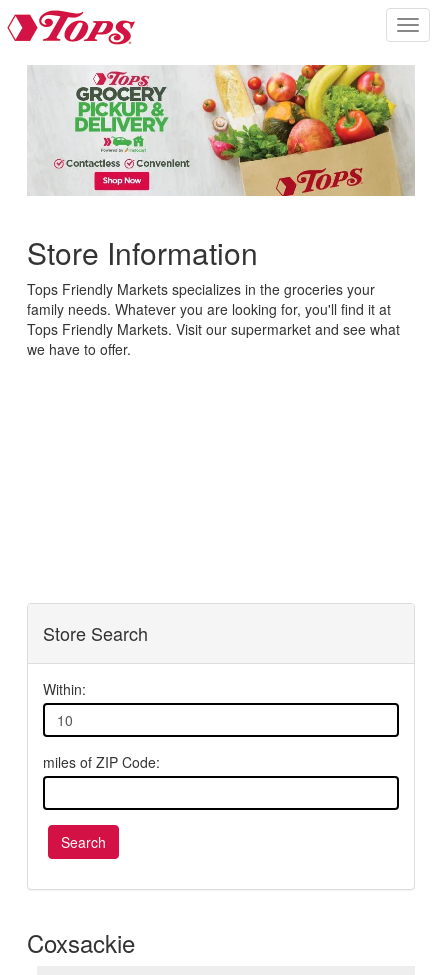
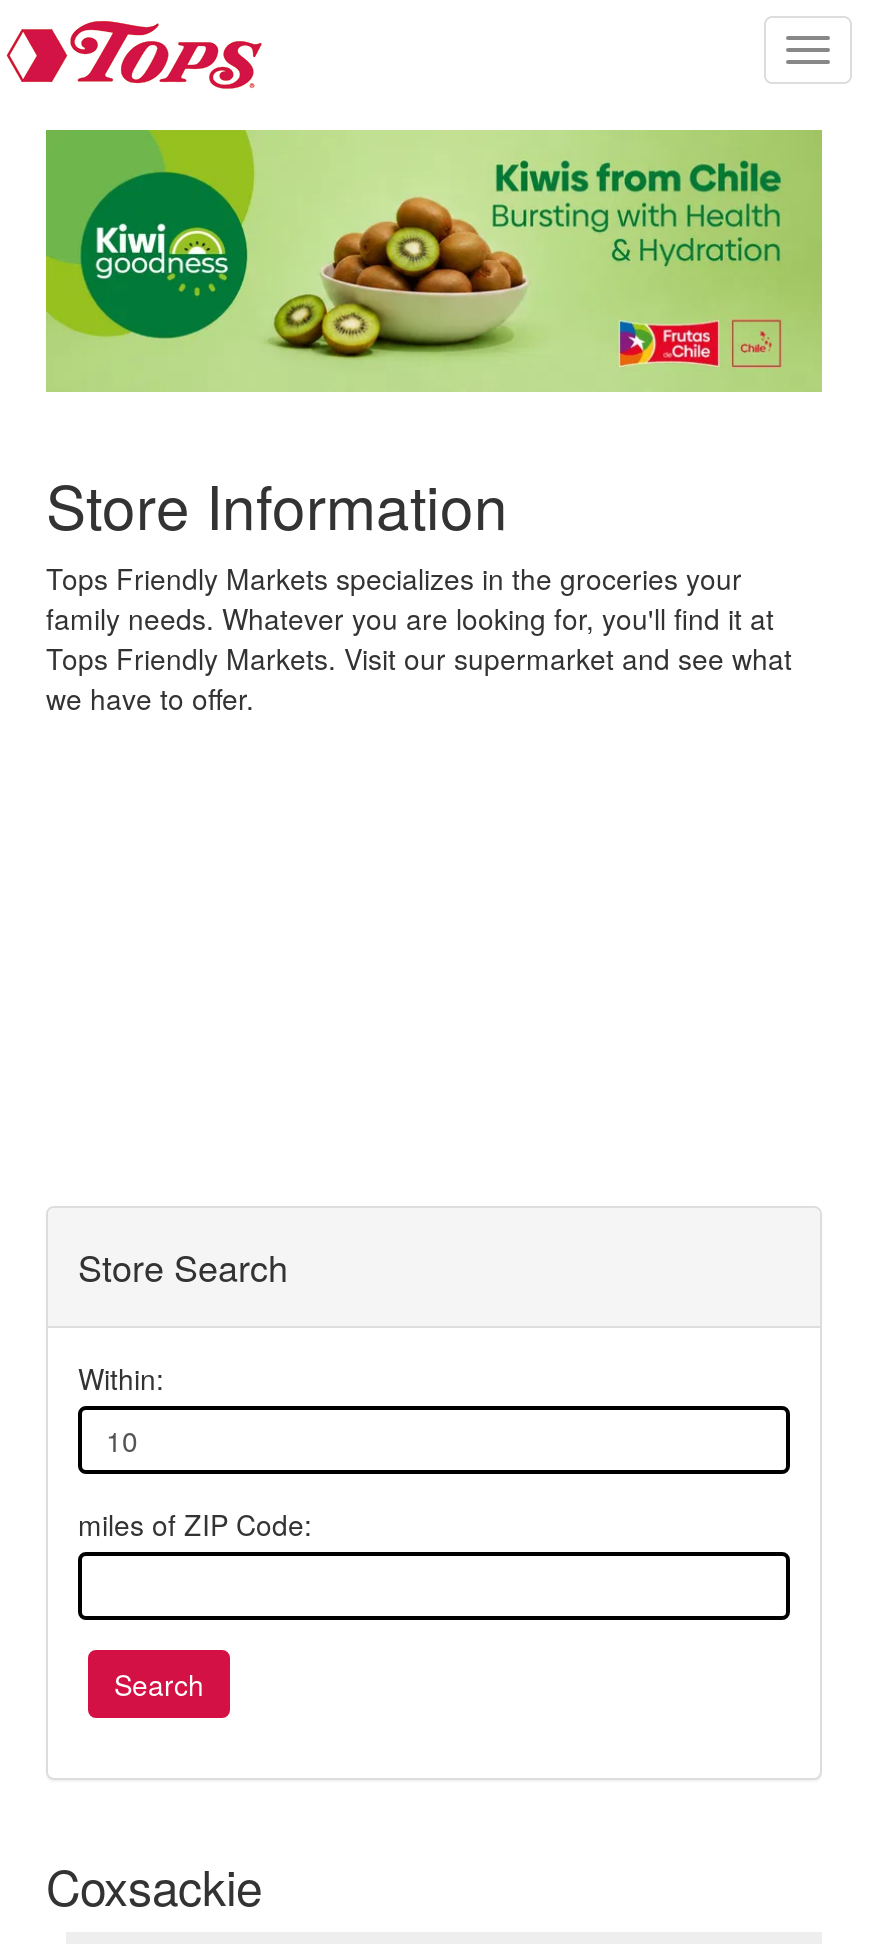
[27,64,415,197] [image] -> [44,128,822,392] [image]

